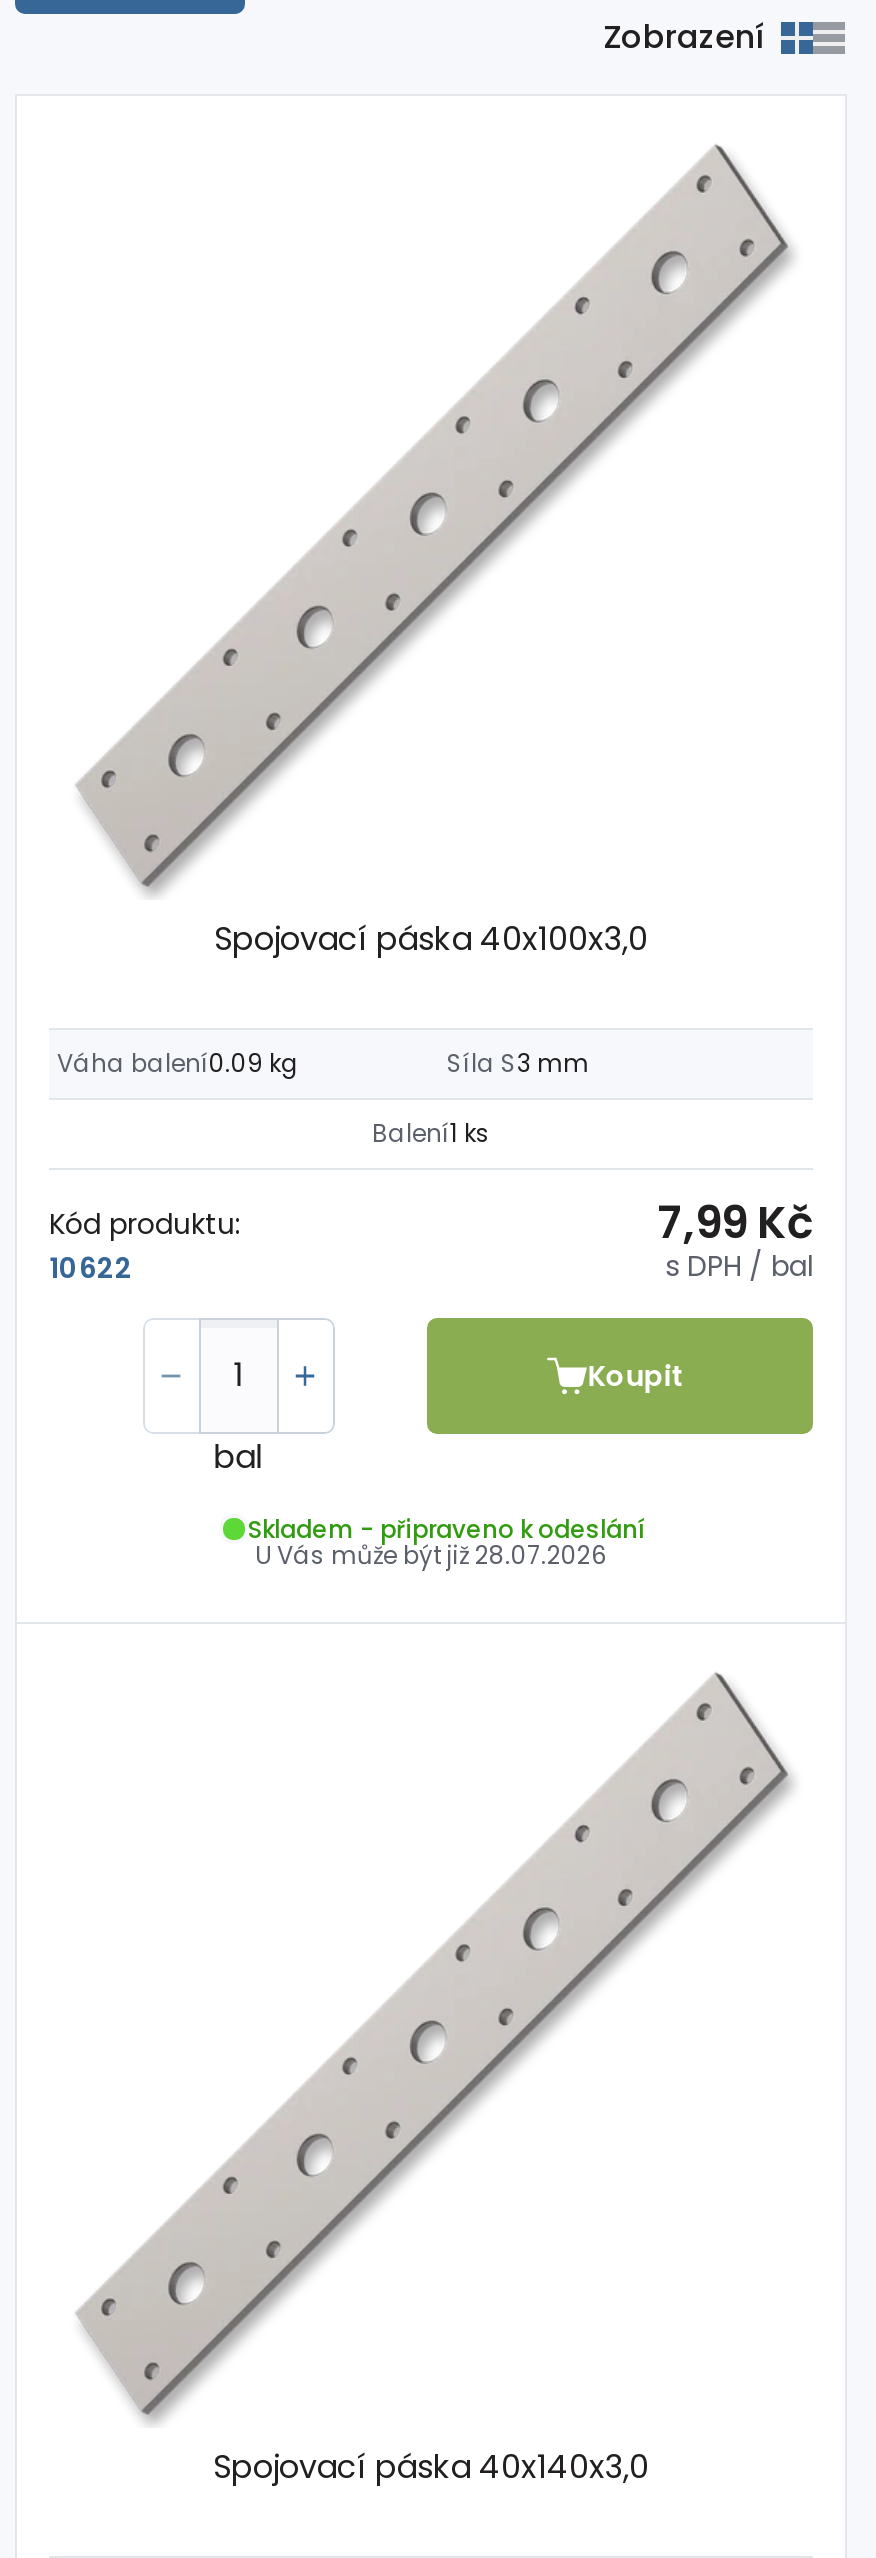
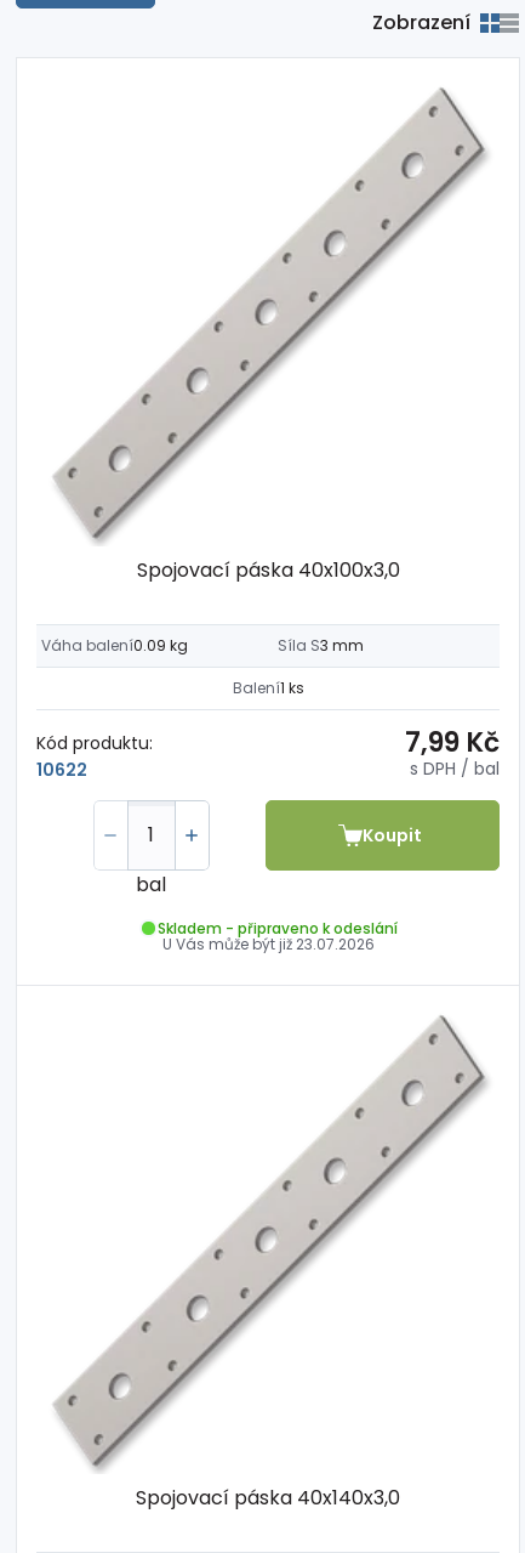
[255,1538,607,1572] U Vás může být již28.07.2026 -> [162,934,374,954] U Vás může být již23.07.2026

